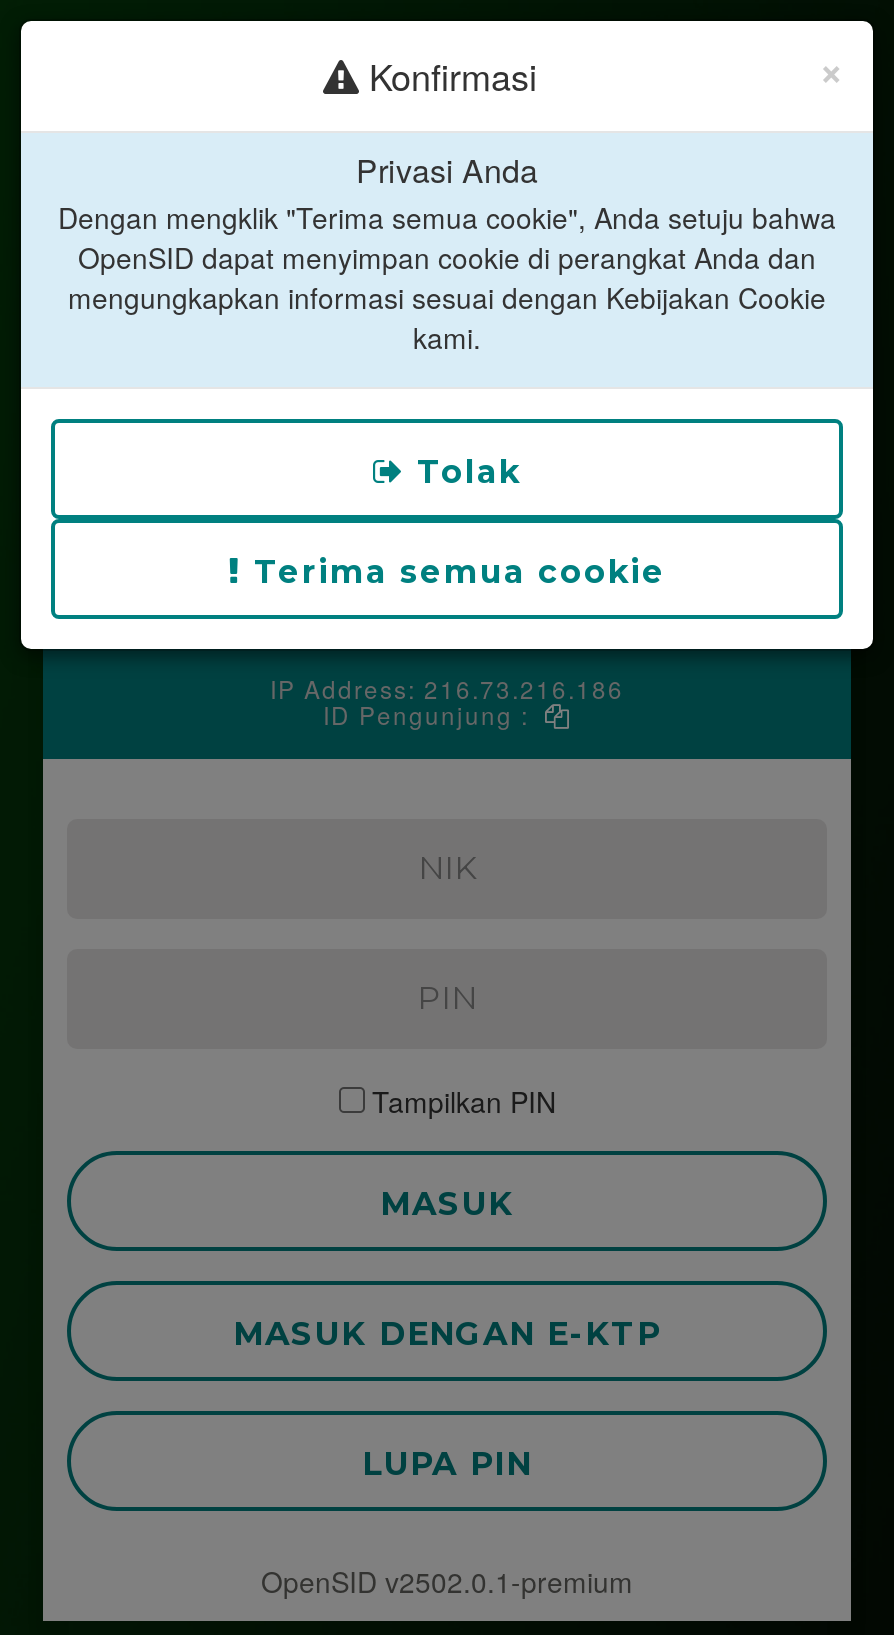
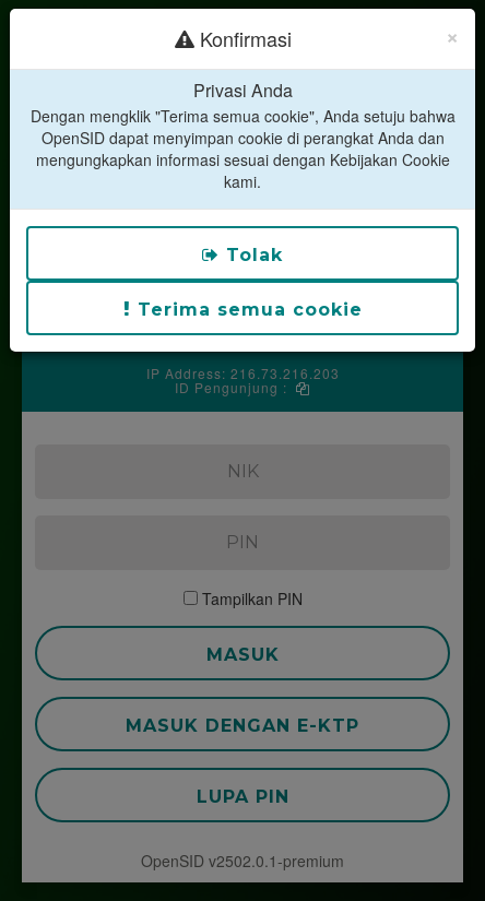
[270,671,624,705] IP Address: 216.73.216.186 -> [146,364,339,382] IP Address: 216.73.216.203

